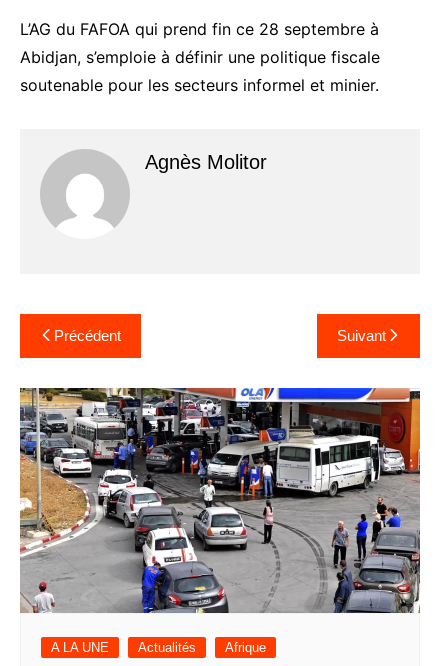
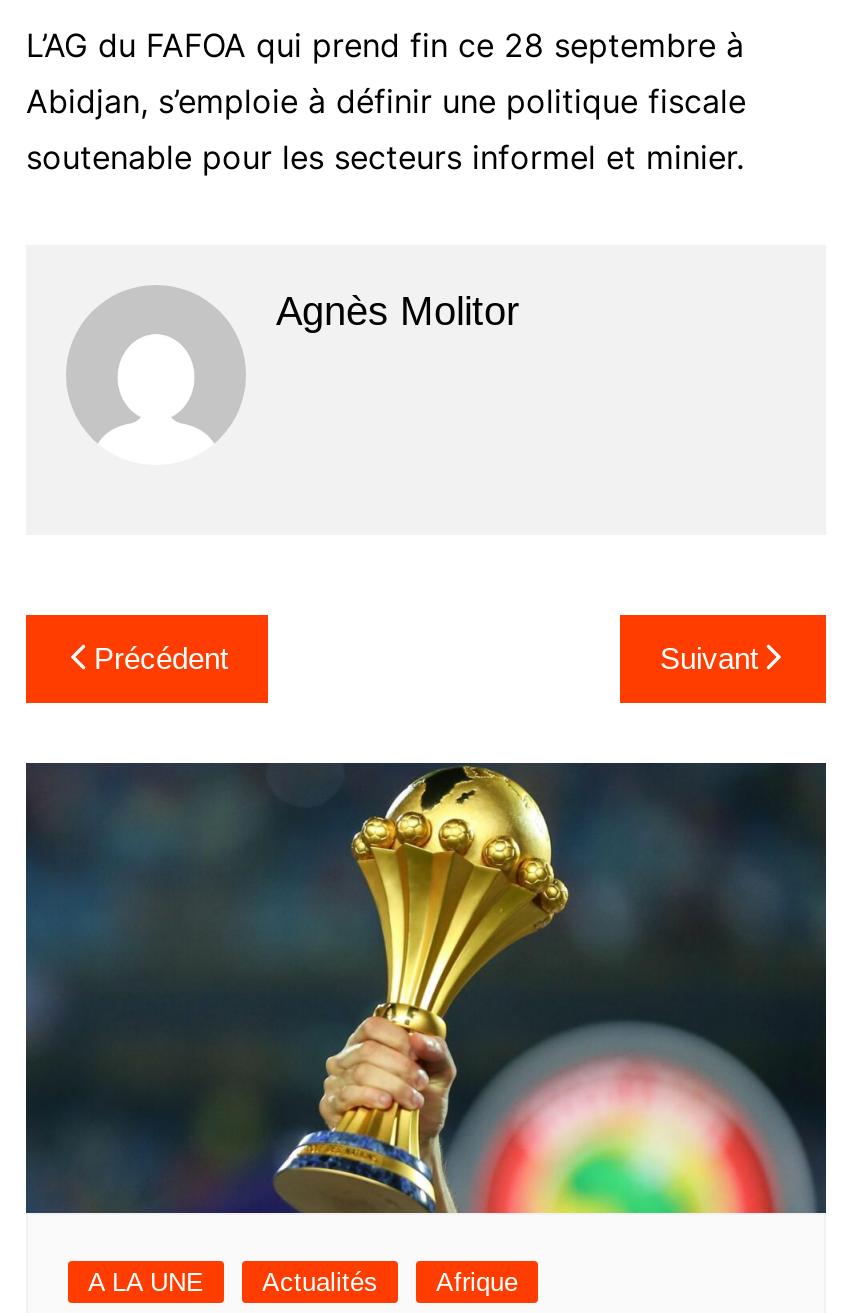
[19,387,421,614] [image] -> [24,761,828,1215] [image]

